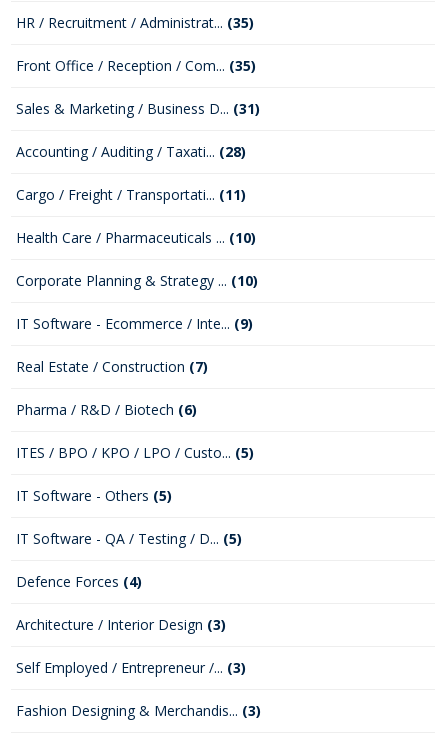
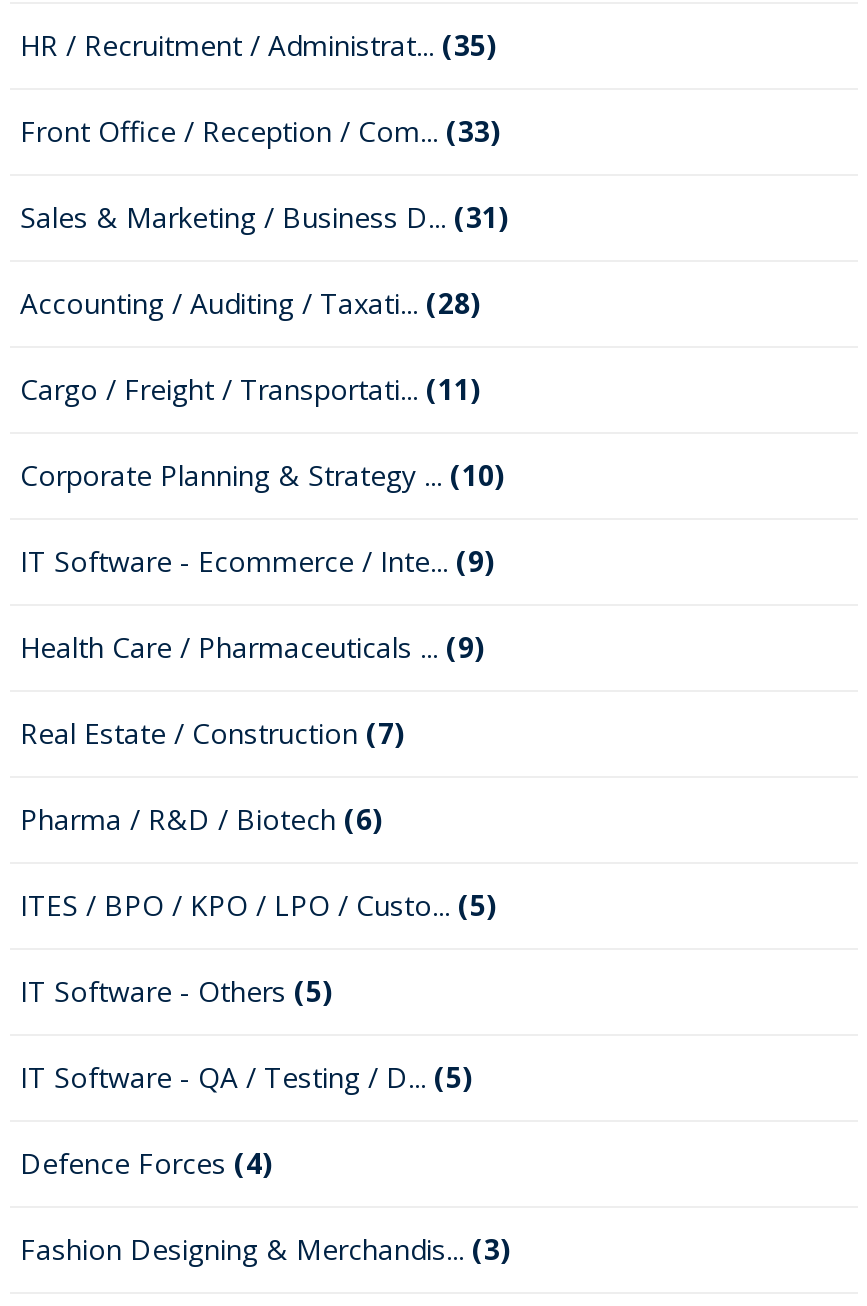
[16,56,256,75] Front Office / Reception / Com... (35) -> [20,112,500,150] Front Office / Reception / Com... (33)
[16,228,256,247] Health Care / Pharmaceuticals ... (10) -> none
none -> [20,628,484,666] Health Care / Pharmaceuticals ... (9)
[16,615,246,677] Architecture / Interior Design (3) | Self Employed / Entrepreneur /... (3) -> none

